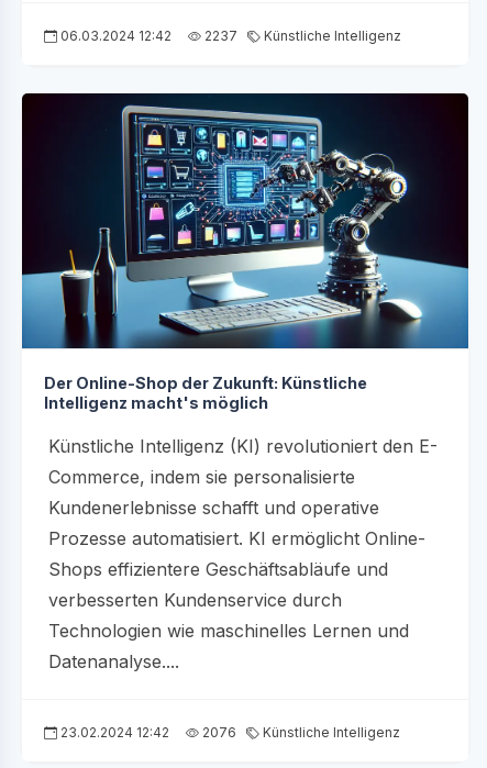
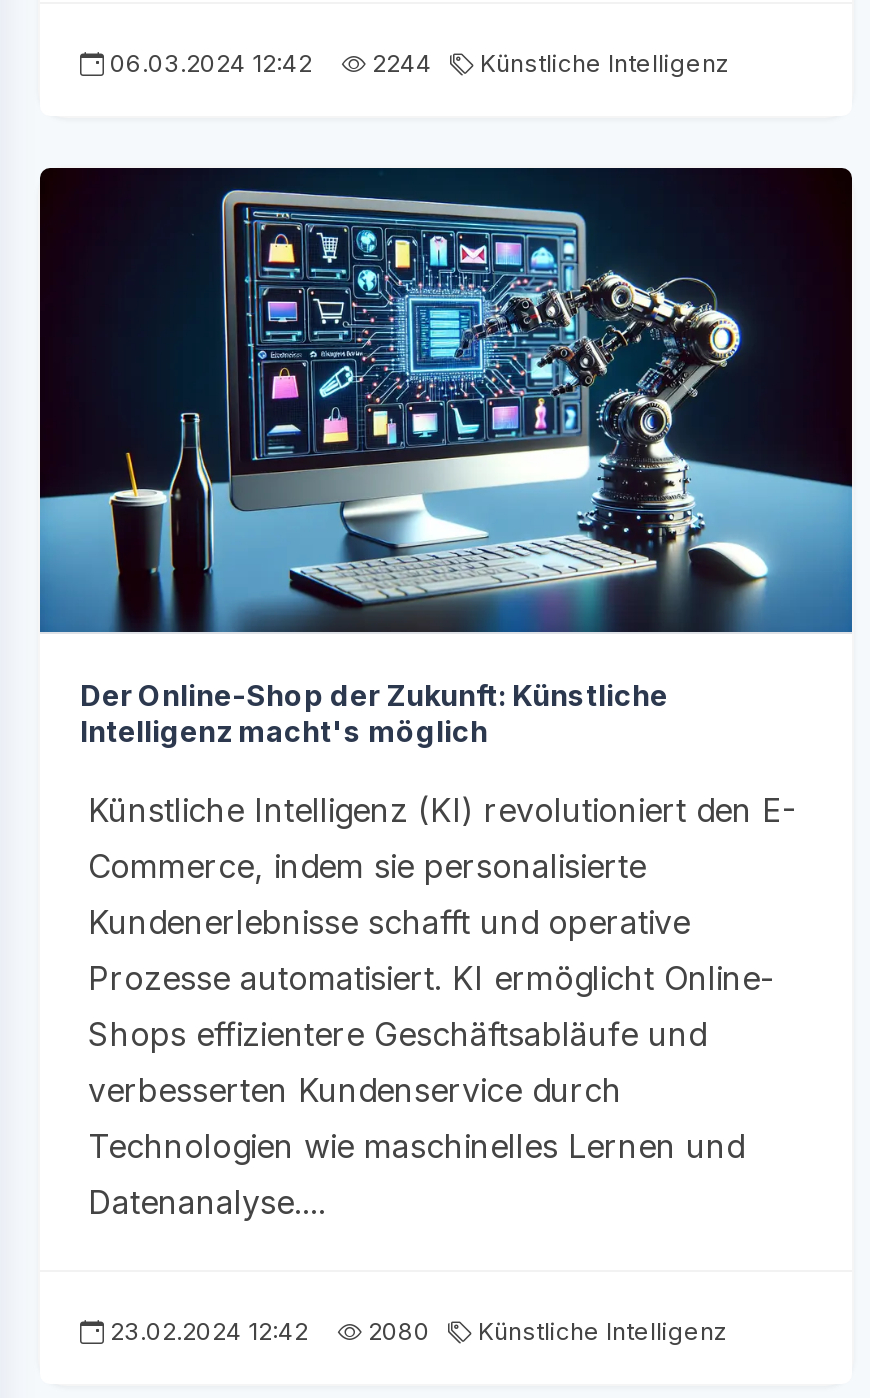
[57,28,401,44] 06.03.2024 12:42 2237 Künstliche Intelligenz -> [104,49,730,79] 06.03.2024 12:42 2244 Künstliche Intelligenz
[57,724,400,741] 23.02.2024 12:42 2076 Künstliche Intelligenz -> [104,1316,728,1346] 23.02.2024 12:42 2080 Künstliche Intelligenz

